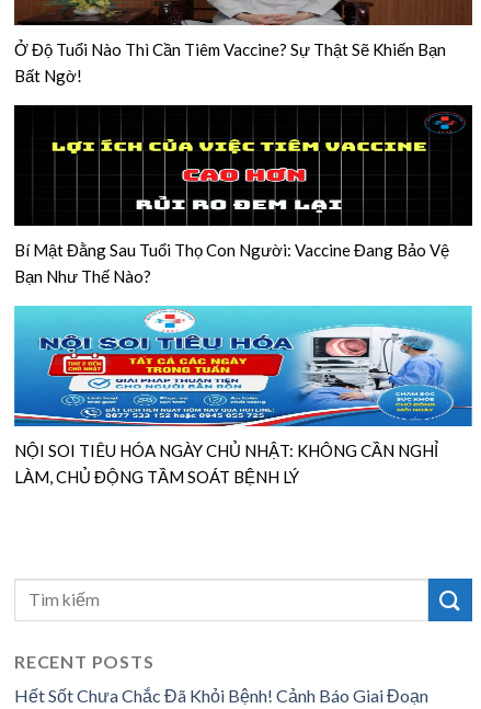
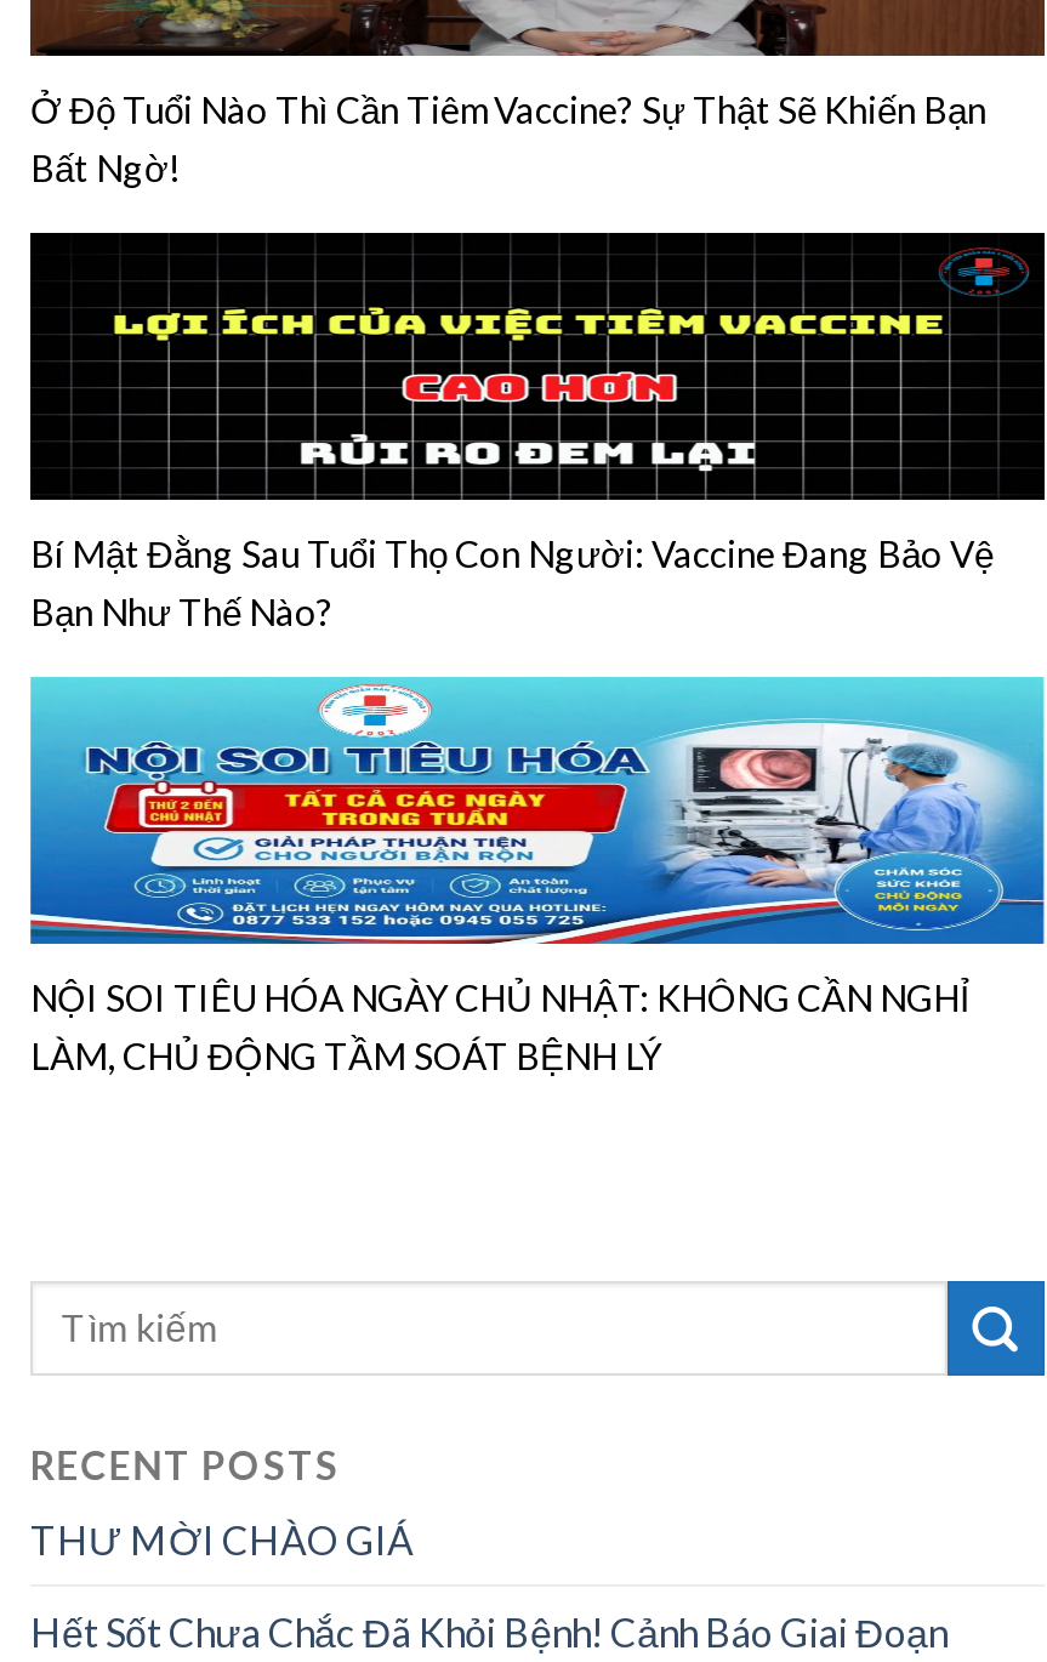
none -> [30,1516,414,1563] THƯ MỜI CHÀO GIÁ

